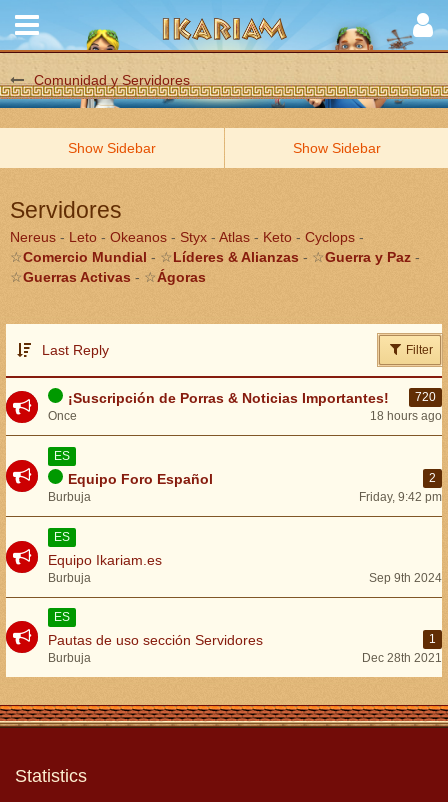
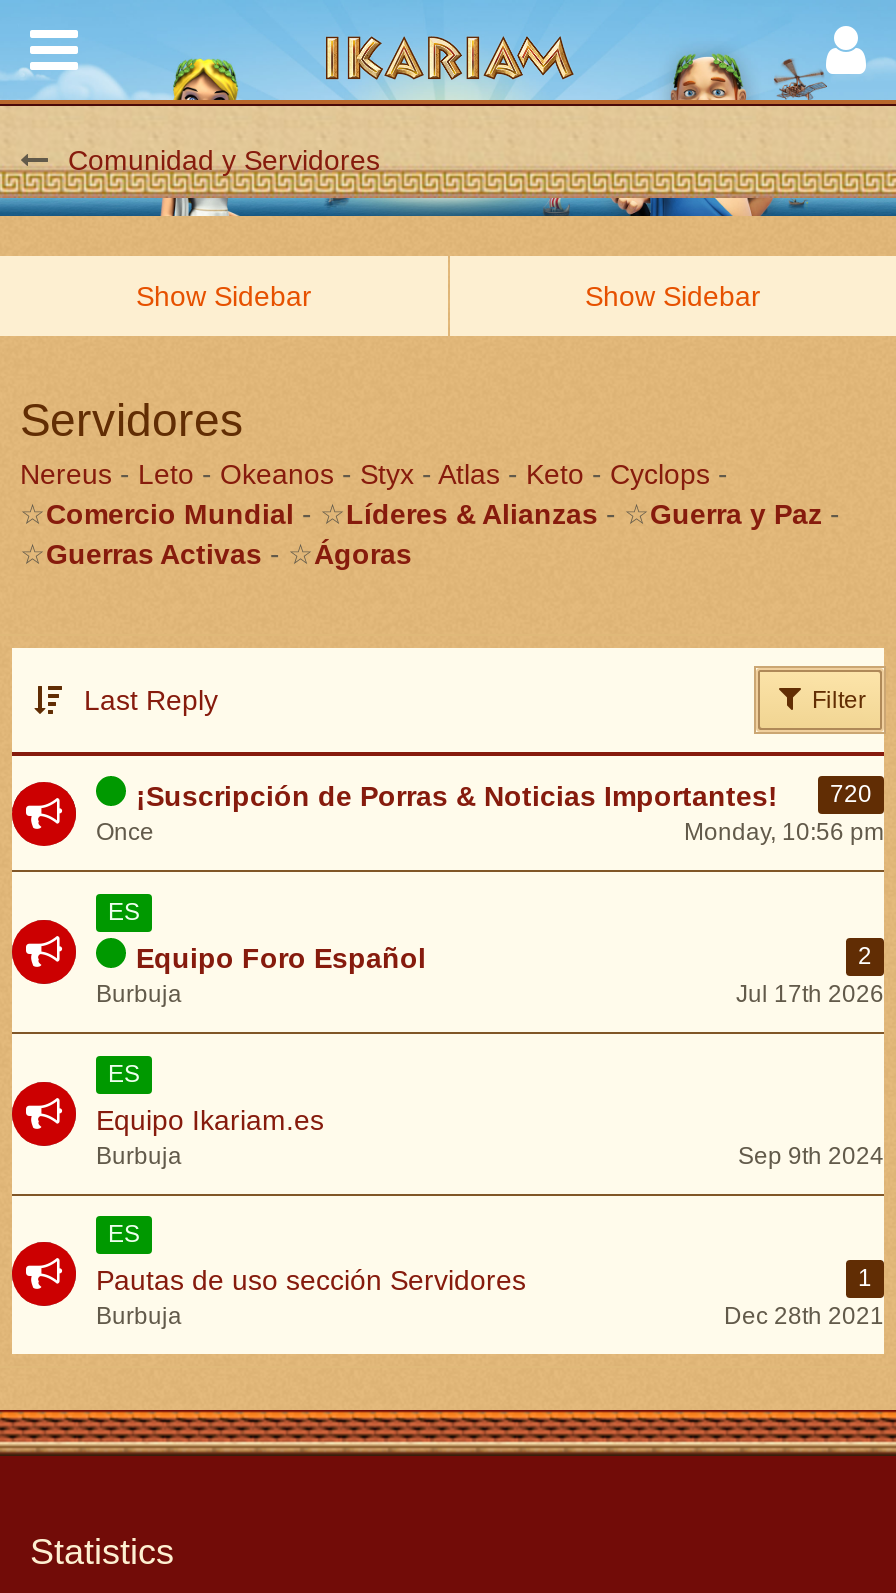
[370,409,442,423] 18 hours ago -> [684,818,884,846] Monday, 10:56 pm
[359,490,442,504] Friday, 9:42 pm -> [736,980,884,1008] Jul 17th 2026

